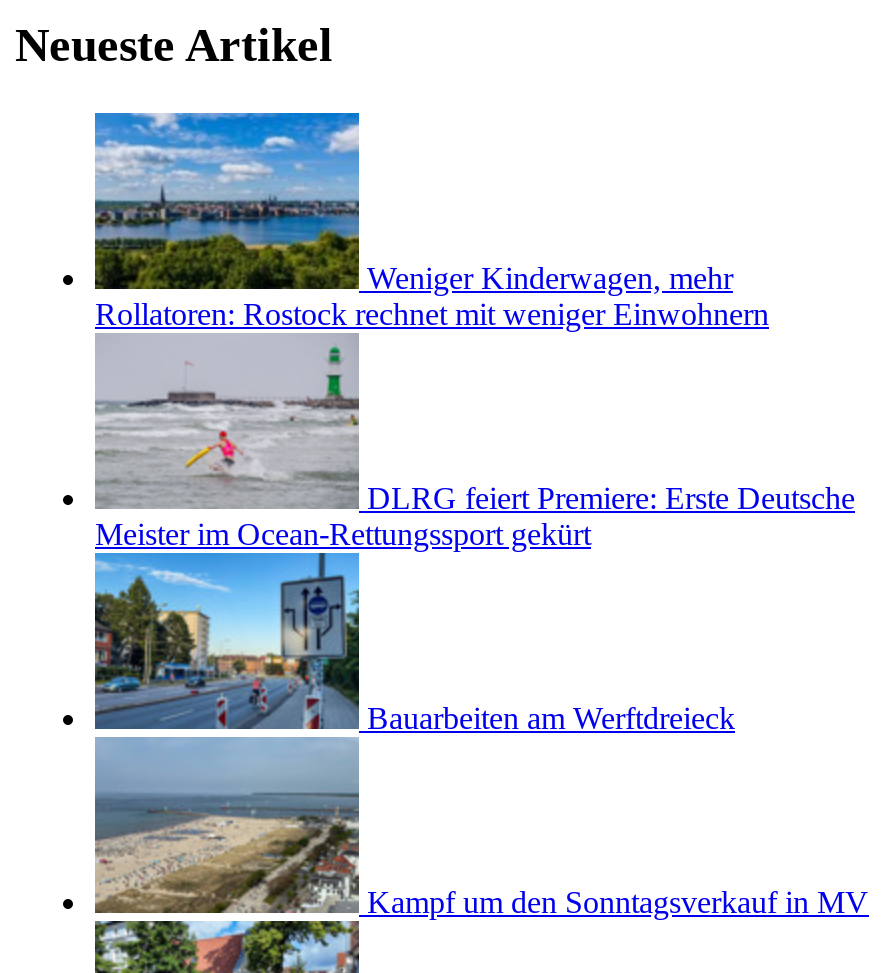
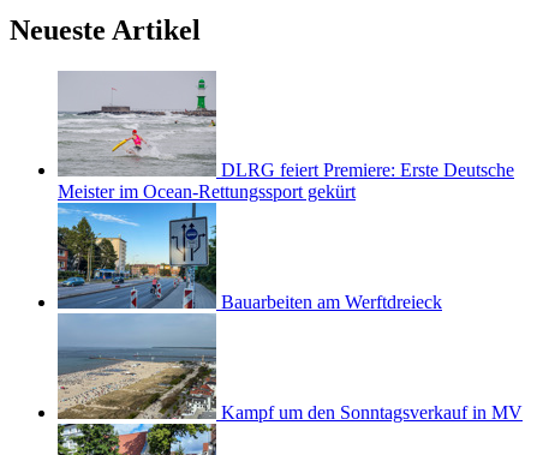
[93,111,769,332] [image] | Weniger Kinderwagen, mehr | Rollatoren: Rostock rechnet mit weniger Einwohnern -> none

